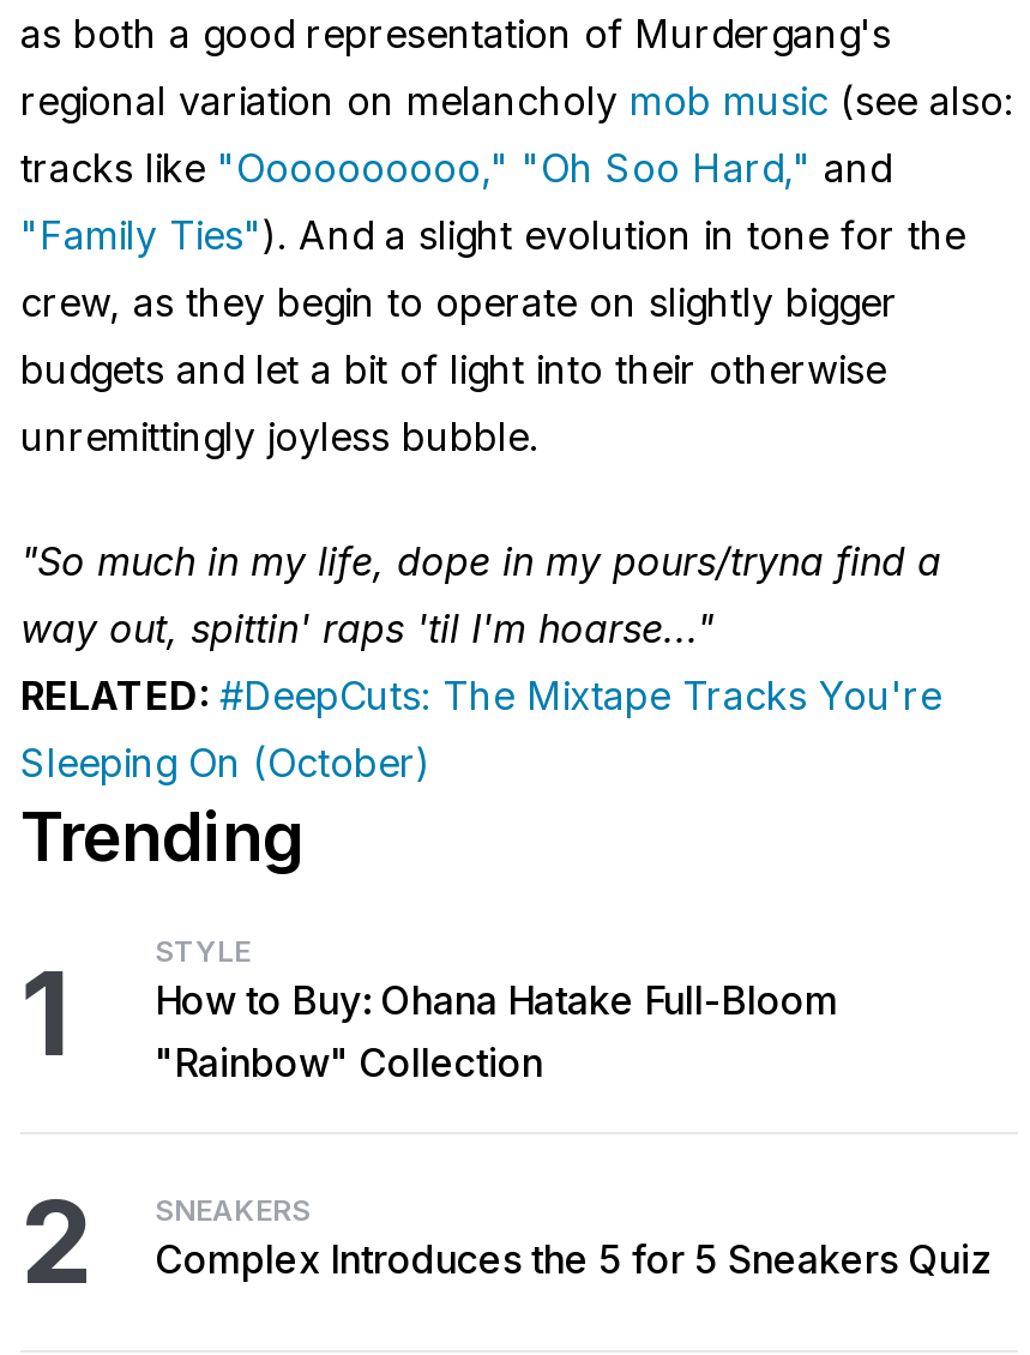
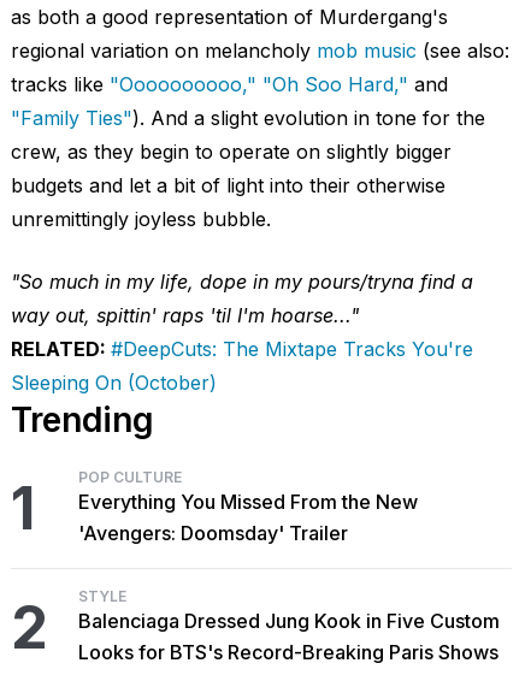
[155,933,838,1086] STYLE | How to Buy: Ohana Hatake Full-Bloom | "Rainbow" Collection -> [78,468,418,545] POP CULTURE | Everything You Missed From the New | 'Avengers: Doomsday' Trailer
[155,1192,992,1283] SNEAKERS | Complex Introduces the 5 for 5 Sneakers Quiz -> [78,587,500,664] STYLE | Balenciaga Dressed Jung Kook in Five Custom | Looks for BTS's Record-Breaking Paris Shows

